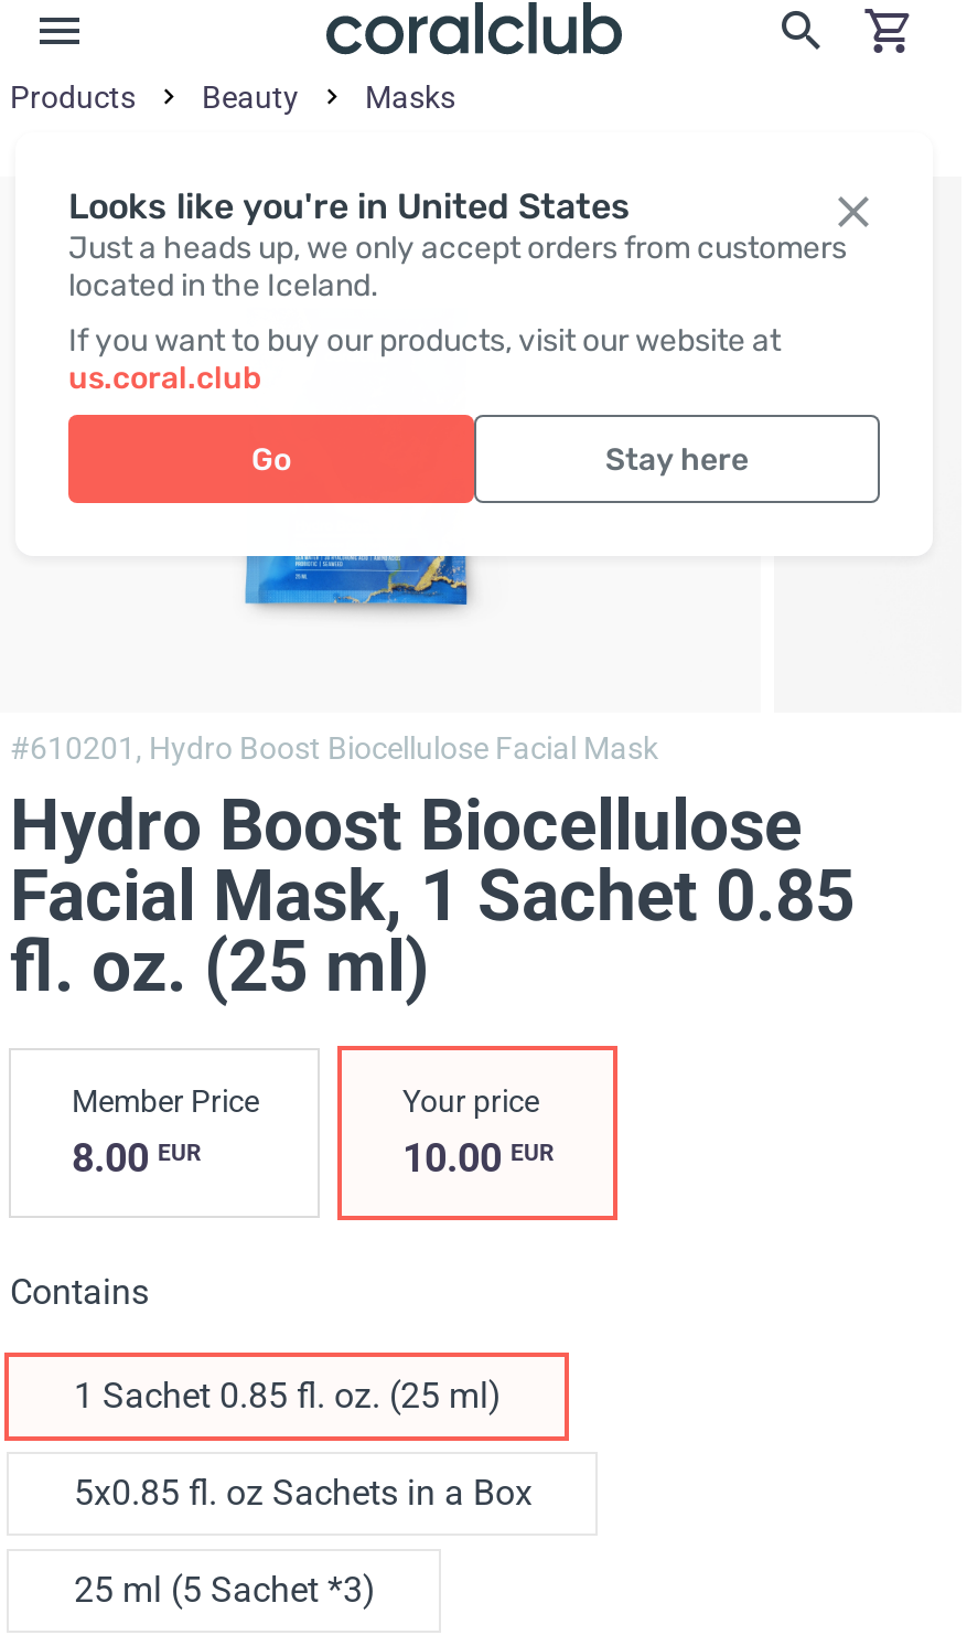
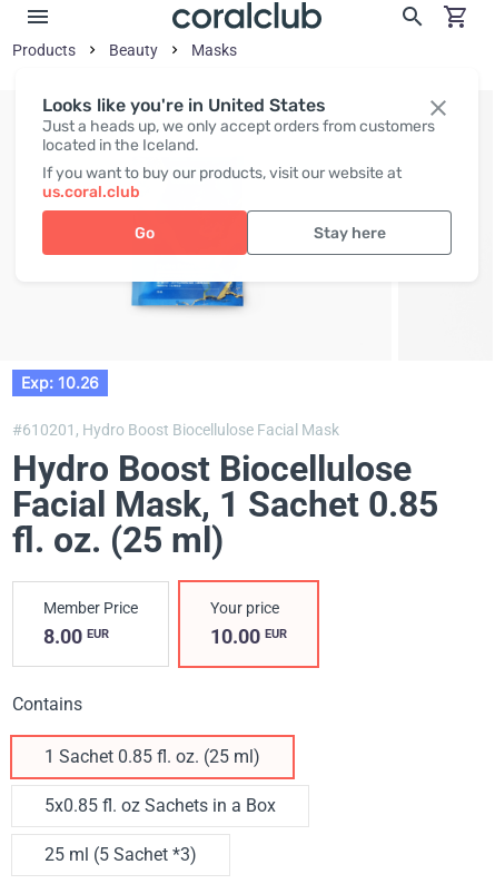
none -> [22,373,99,392] Exp: 10.26

